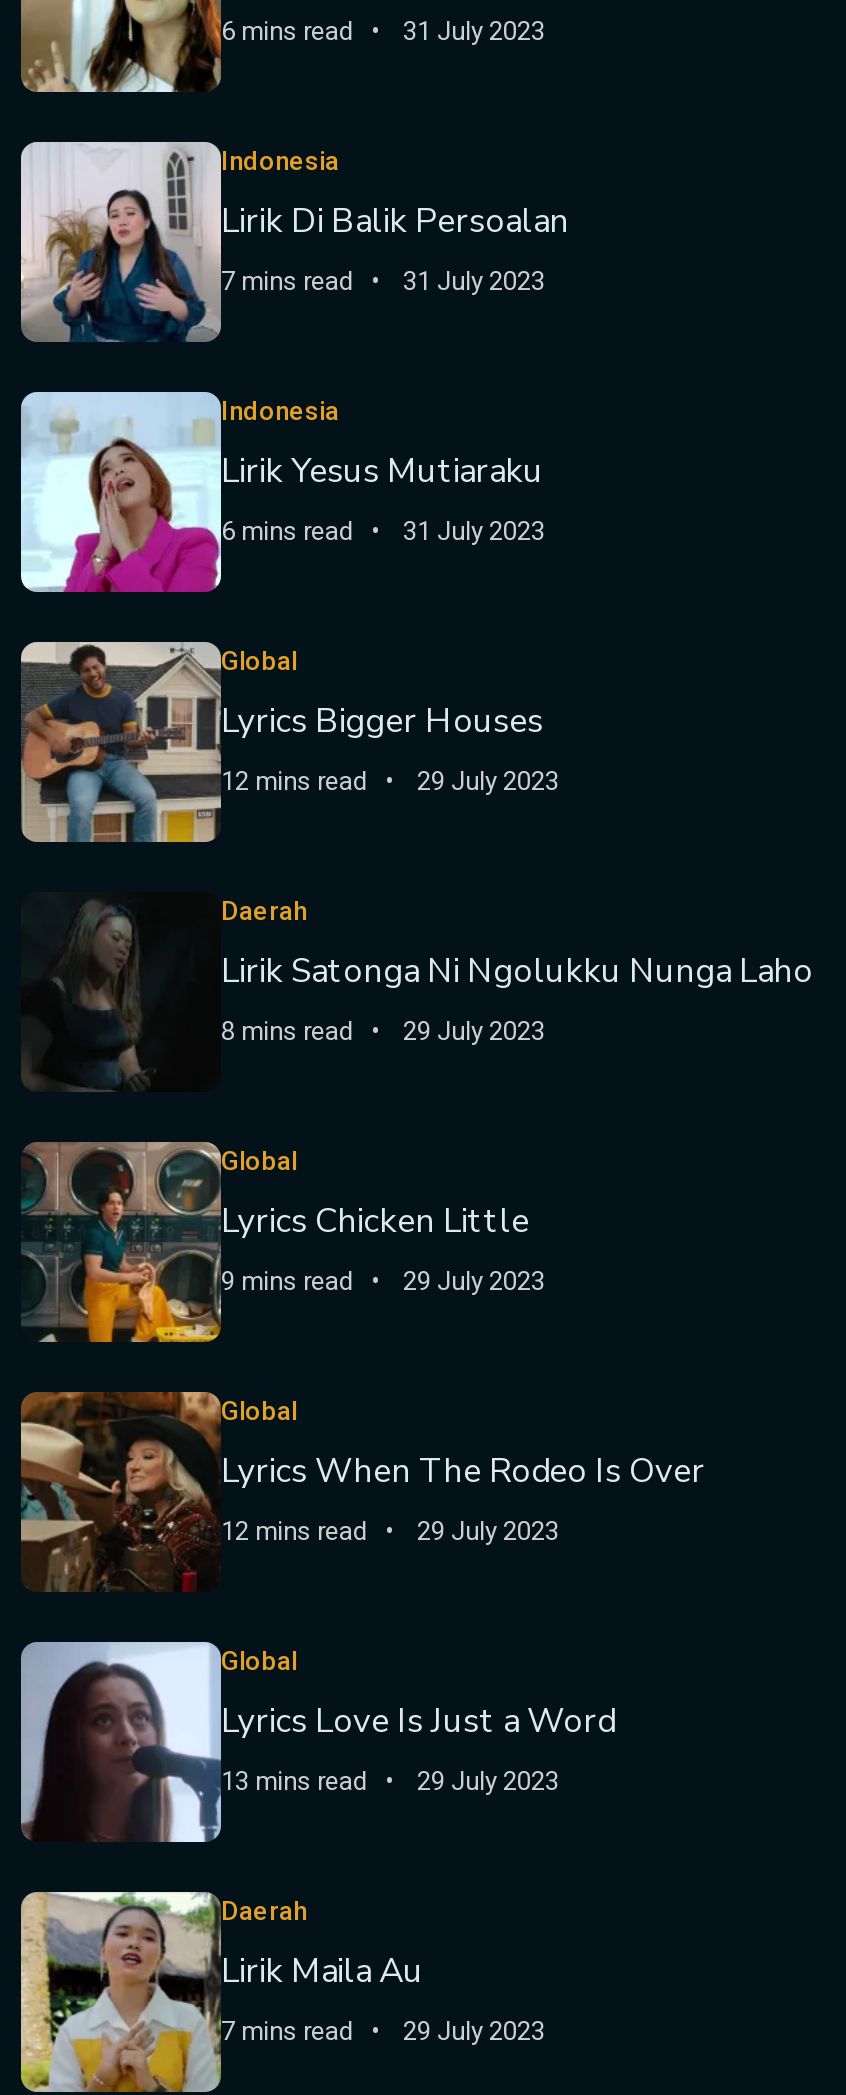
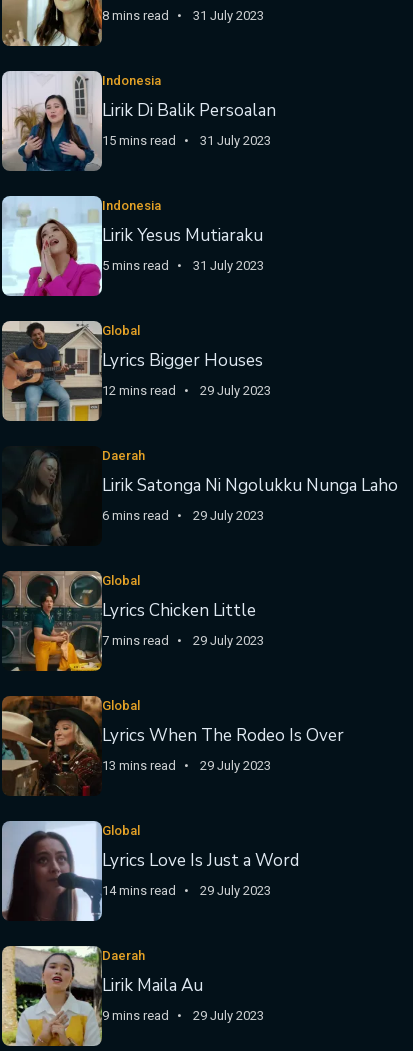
[221,16,545,46] 6 mins read 31 July 2023 -> [102,8,264,23] 8 mins read 31 July 2023
[221,266,545,296] 7 mins read 31 July 2023 -> [102,133,271,148] 15 mins read 31 July 2023
[221,516,545,546] 6 mins read 31 July 2023 -> [102,258,264,273] 5 mins read 31 July 2023
[221,1016,545,1046] 8 mins read 29 July 2023 -> [102,508,264,523] 6 mins read 29 July 2023
[221,1266,545,1296] 9 mins read 29 July 2023 -> [102,633,264,648] 7 mins read 29 July 2023
[221,1516,559,1546] 12 mins read 29 July 2023 -> [102,758,271,773] 13 mins read 29 July 2023
[221,1766,559,1796] 13 mins read 29 July 2023 -> [102,883,271,898] 14 mins read 29 July 2023
[221,2016,545,2046] 7 mins read 29 July 2023 -> [102,1008,264,1023] 9 mins read 29 July 2023

